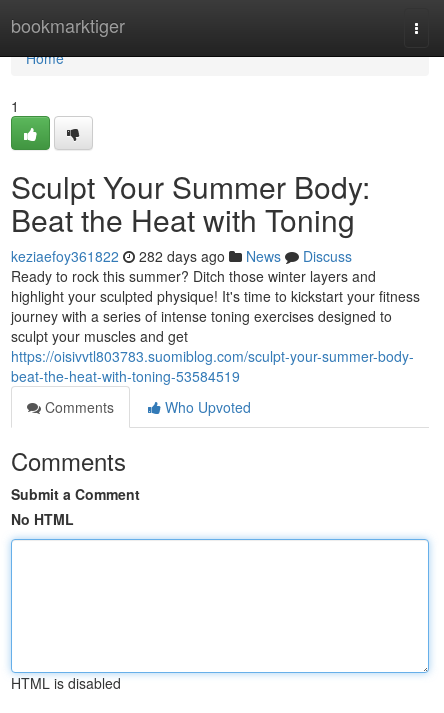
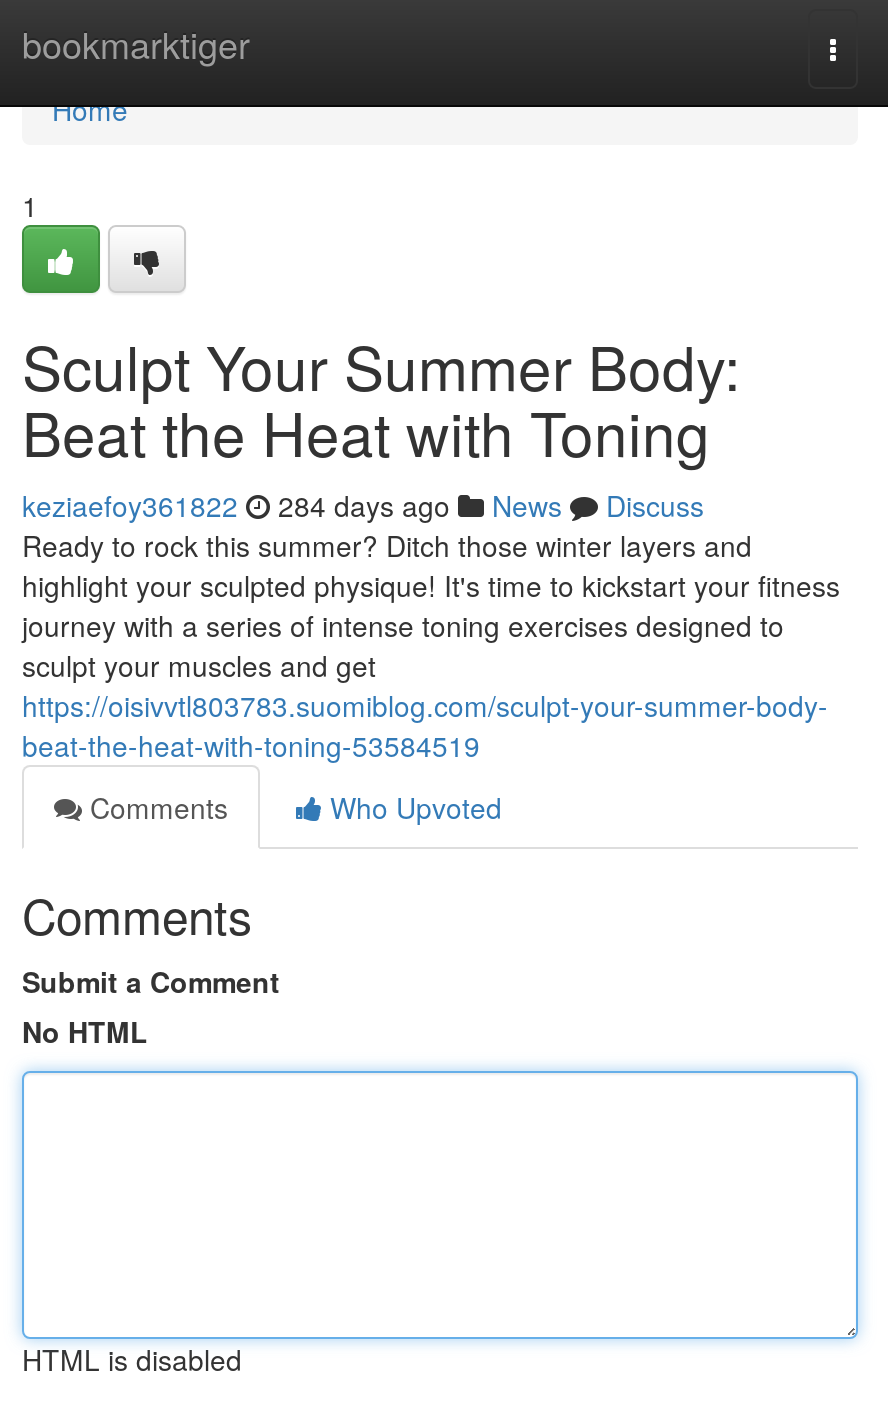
[11,246,352,266] keziaefoy361822 282 days ago News Discuss -> [22,485,704,525] keziaefoy361822 284 days ago News Discuss

